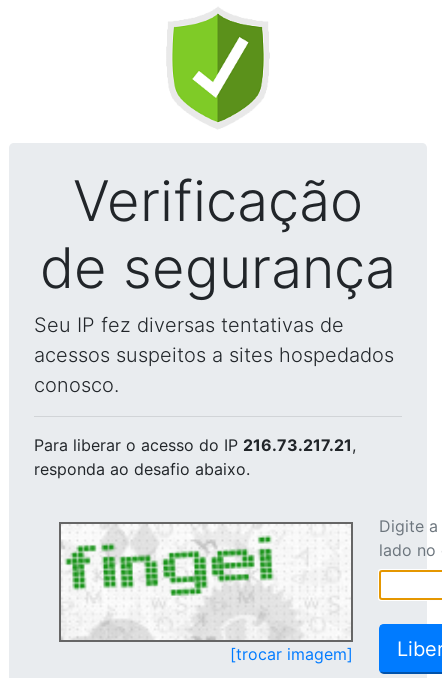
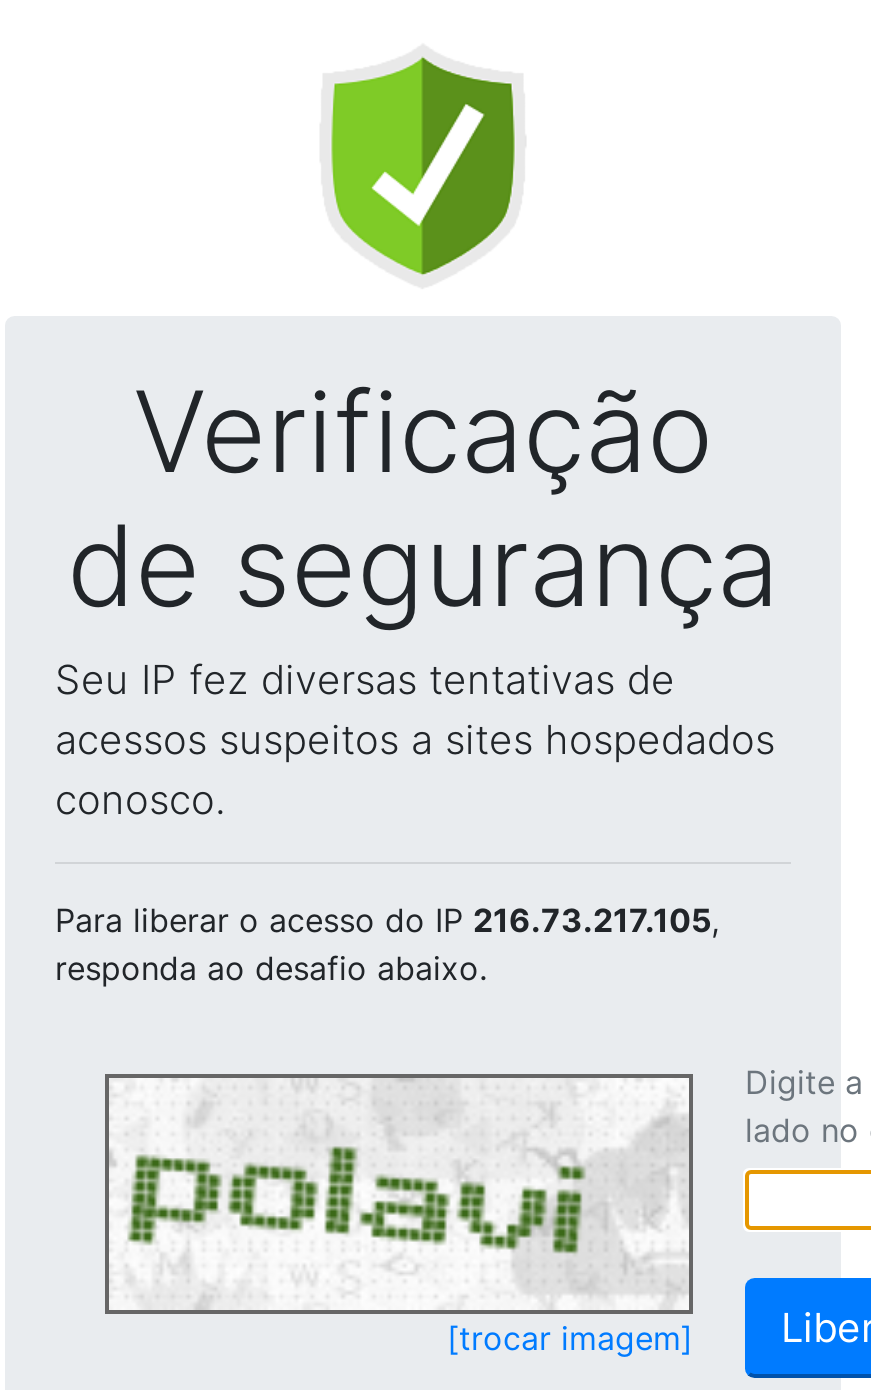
[34,435,356,455] Para liberar o acesso do IP 216.73.217.21, -> [55,900,719,940] Para liberar o acesso do IP 216.73.217.105,
[65,536,350,638] [image] -> [119,1104,685,1308] [image]

